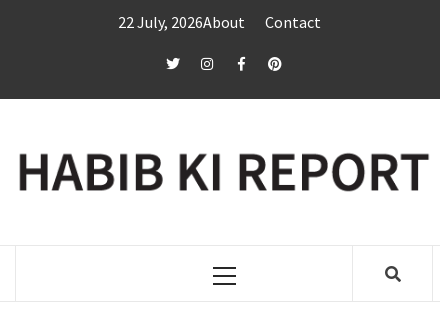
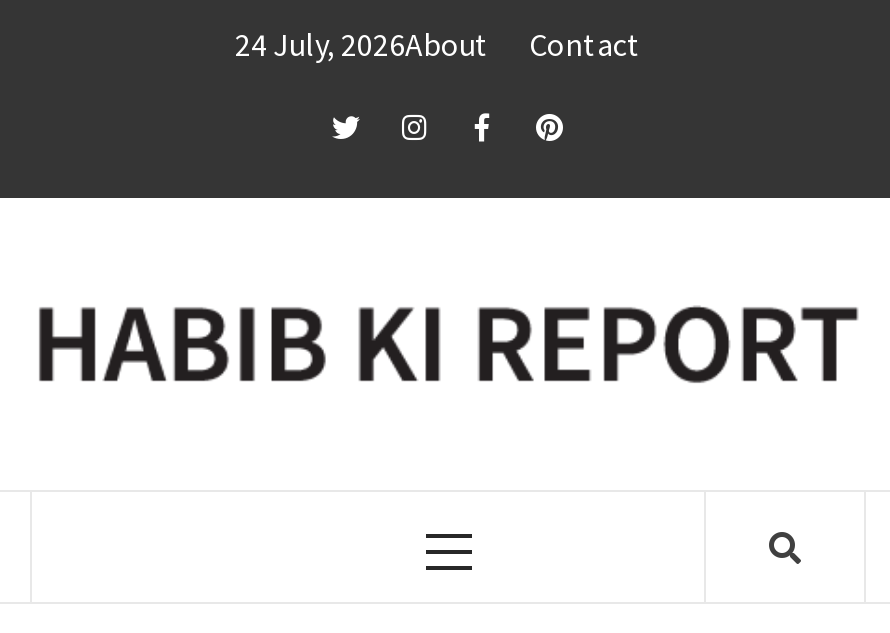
[117,12,320,32] 22 July, 2026About Contact -> [235,24,641,64] 24 July, 2026About Contact

